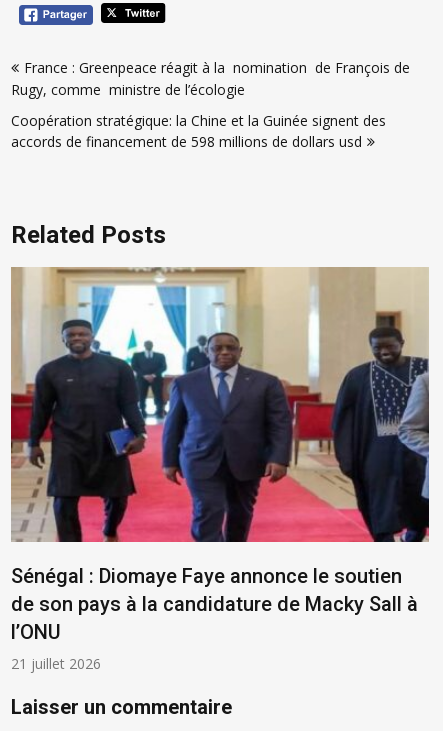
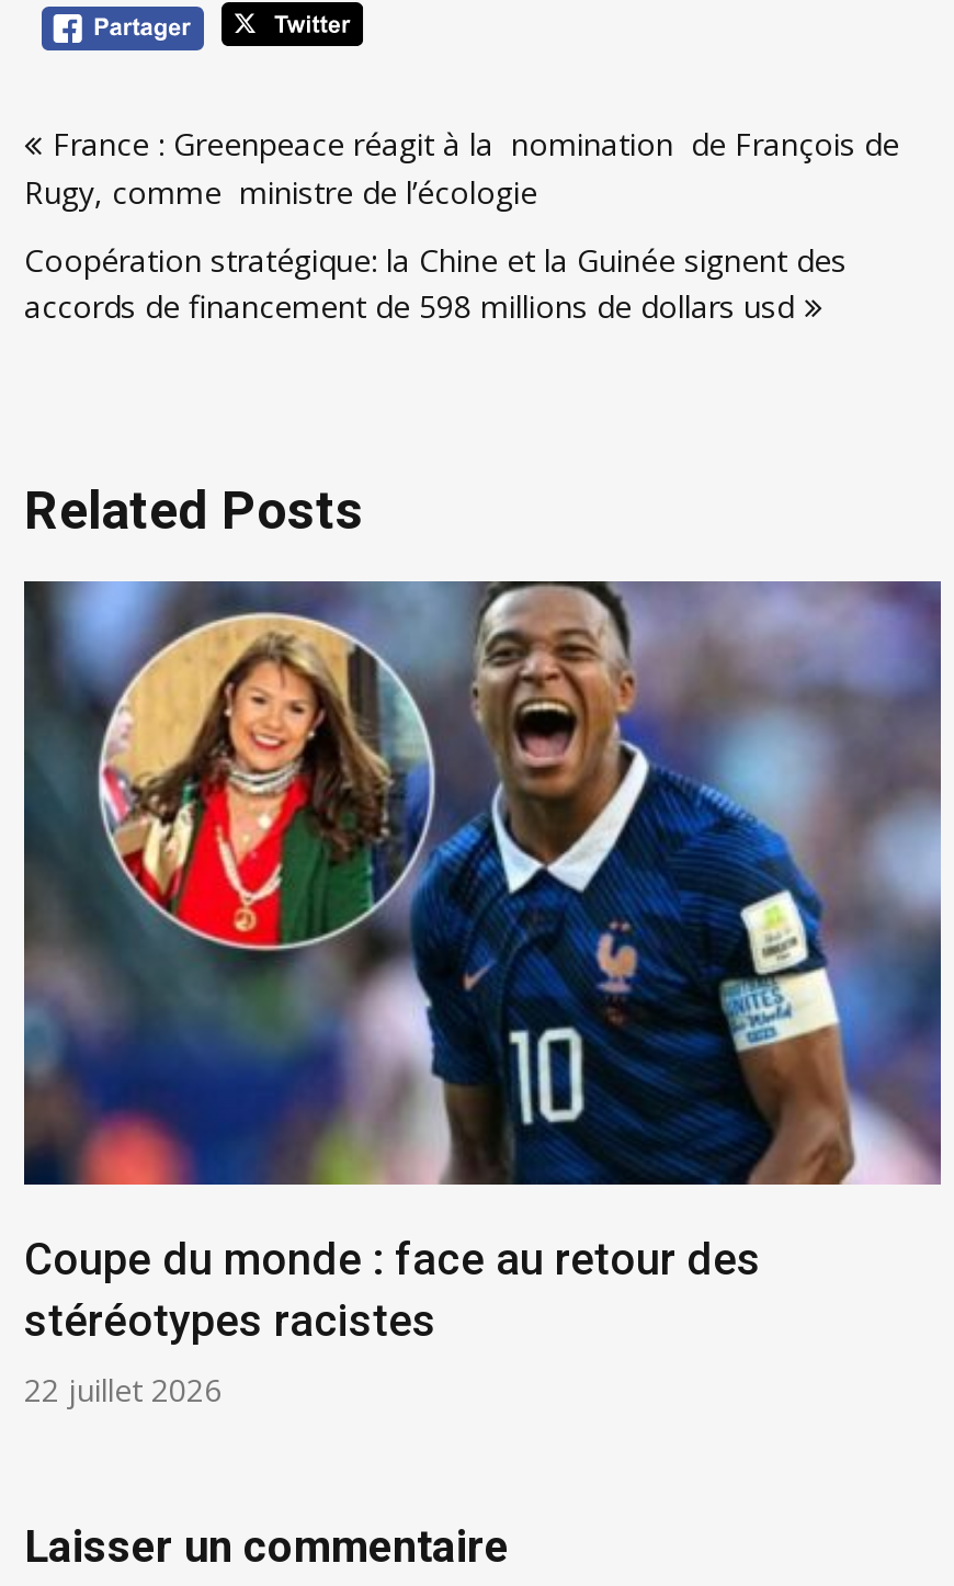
[10,266,430,673] [image] | Sénégal : Diomaye Faye annonce le soutien | de son pays à la candidature de Macky Sall à | l’ONU | 21 juillet 2026 -> [22,579,943,1411] [image] | Coupe du monde : face au retour des | stéréotypes racistes | 22 juillet 2026

